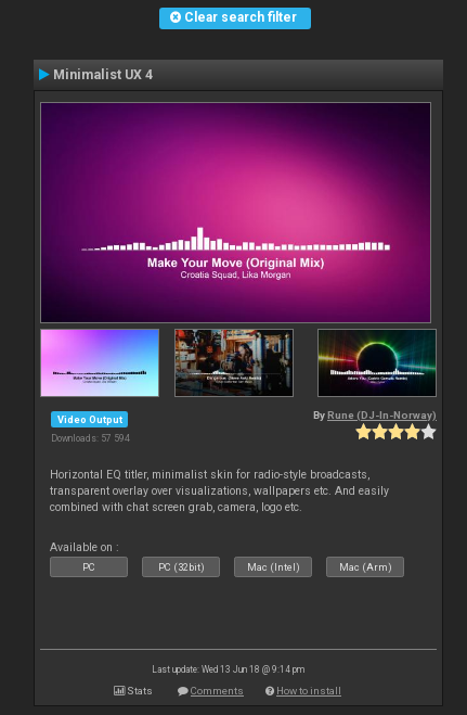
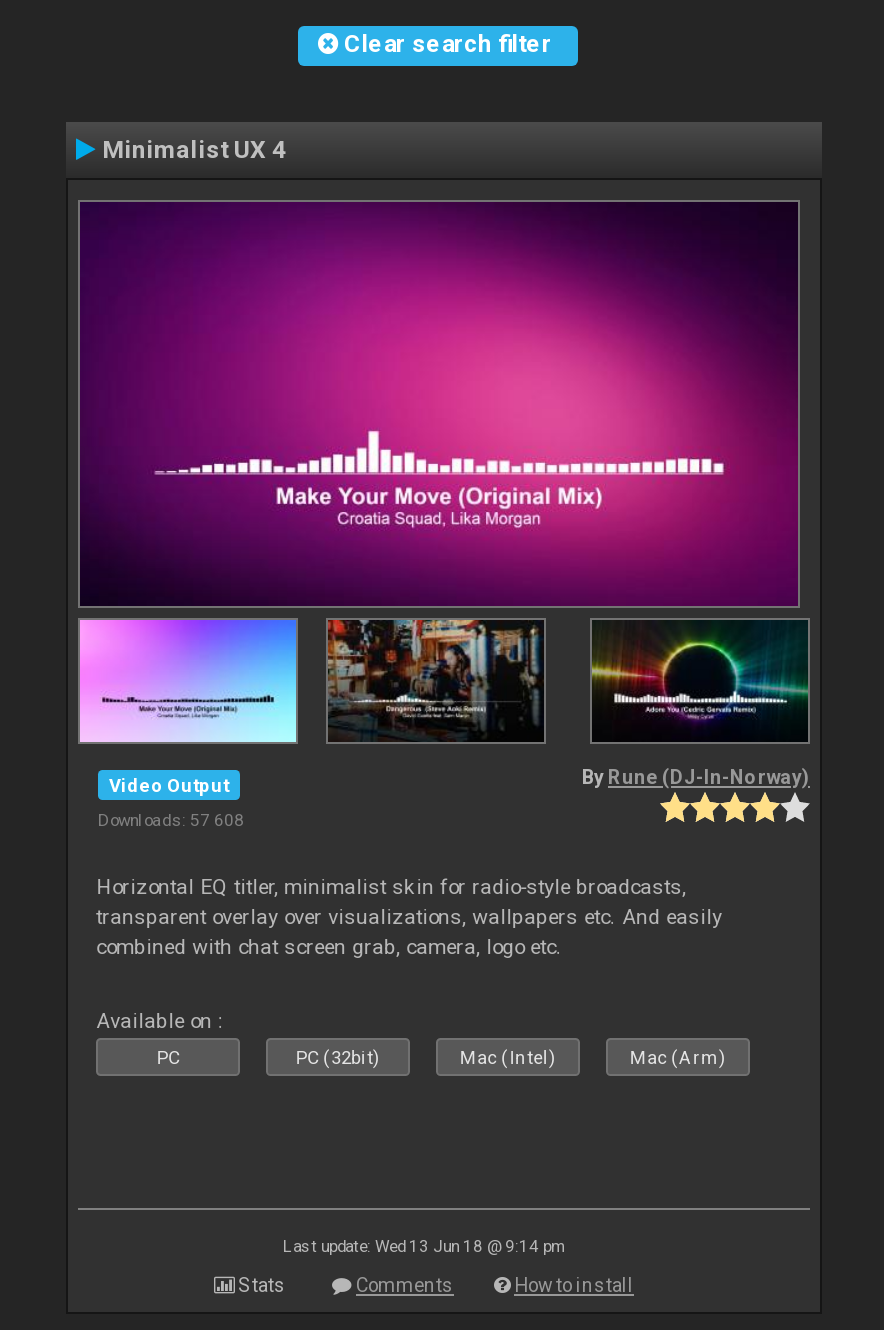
[51,433,130,444] Downloads: 57 594 -> [98,811,244,831] Downloads: 57 608

